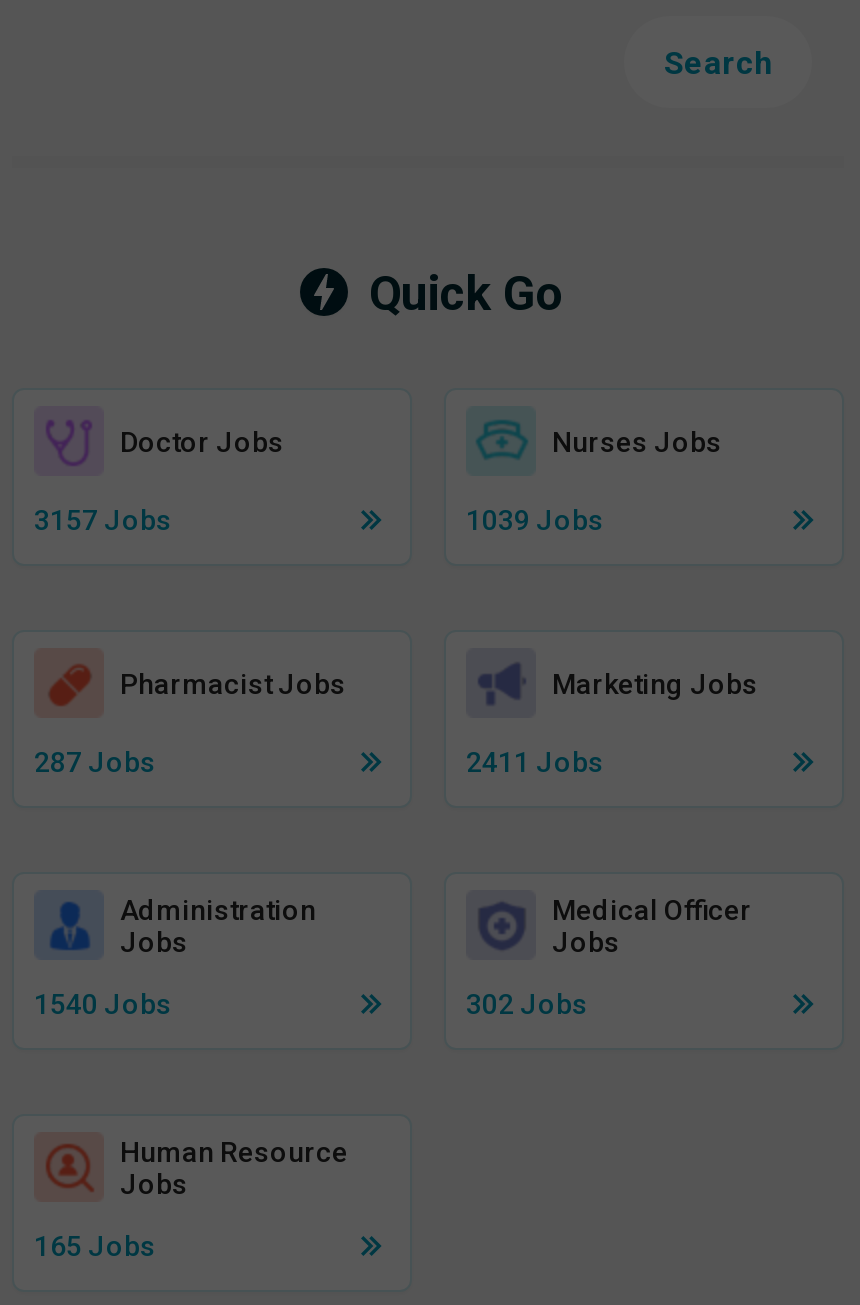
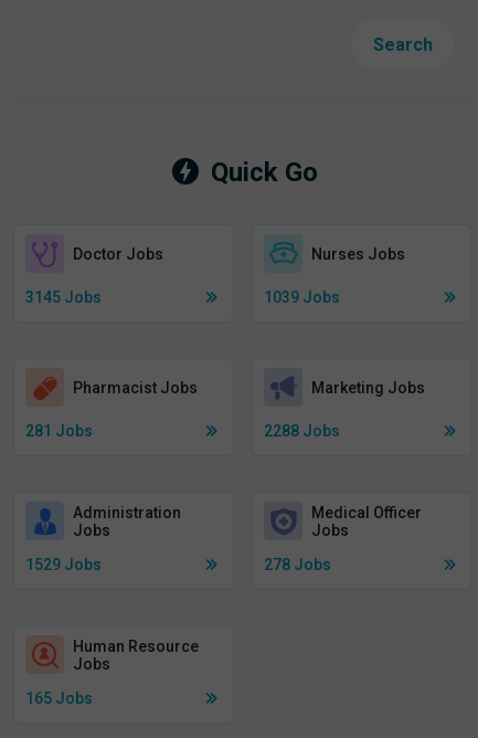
[34,504,172,536] 3157 Jobs -> [25,288,102,306] 3145 Jobs
[34,746,156,778] 287 Jobs -> [25,422,93,440] 281 Jobs
[466,746,604,778] 2411 Jobs -> [264,422,340,440] 2288 Jobs
[34,988,172,1020] 1540 Jobs -> [25,556,102,573] 1529 Jobs
[466,988,588,1020] 302 Jobs -> [264,556,331,573] 278 Jobs

